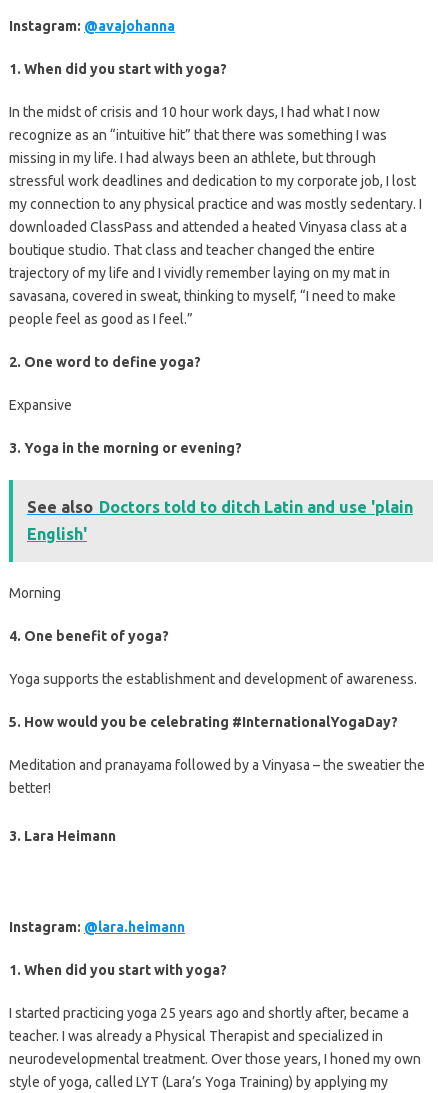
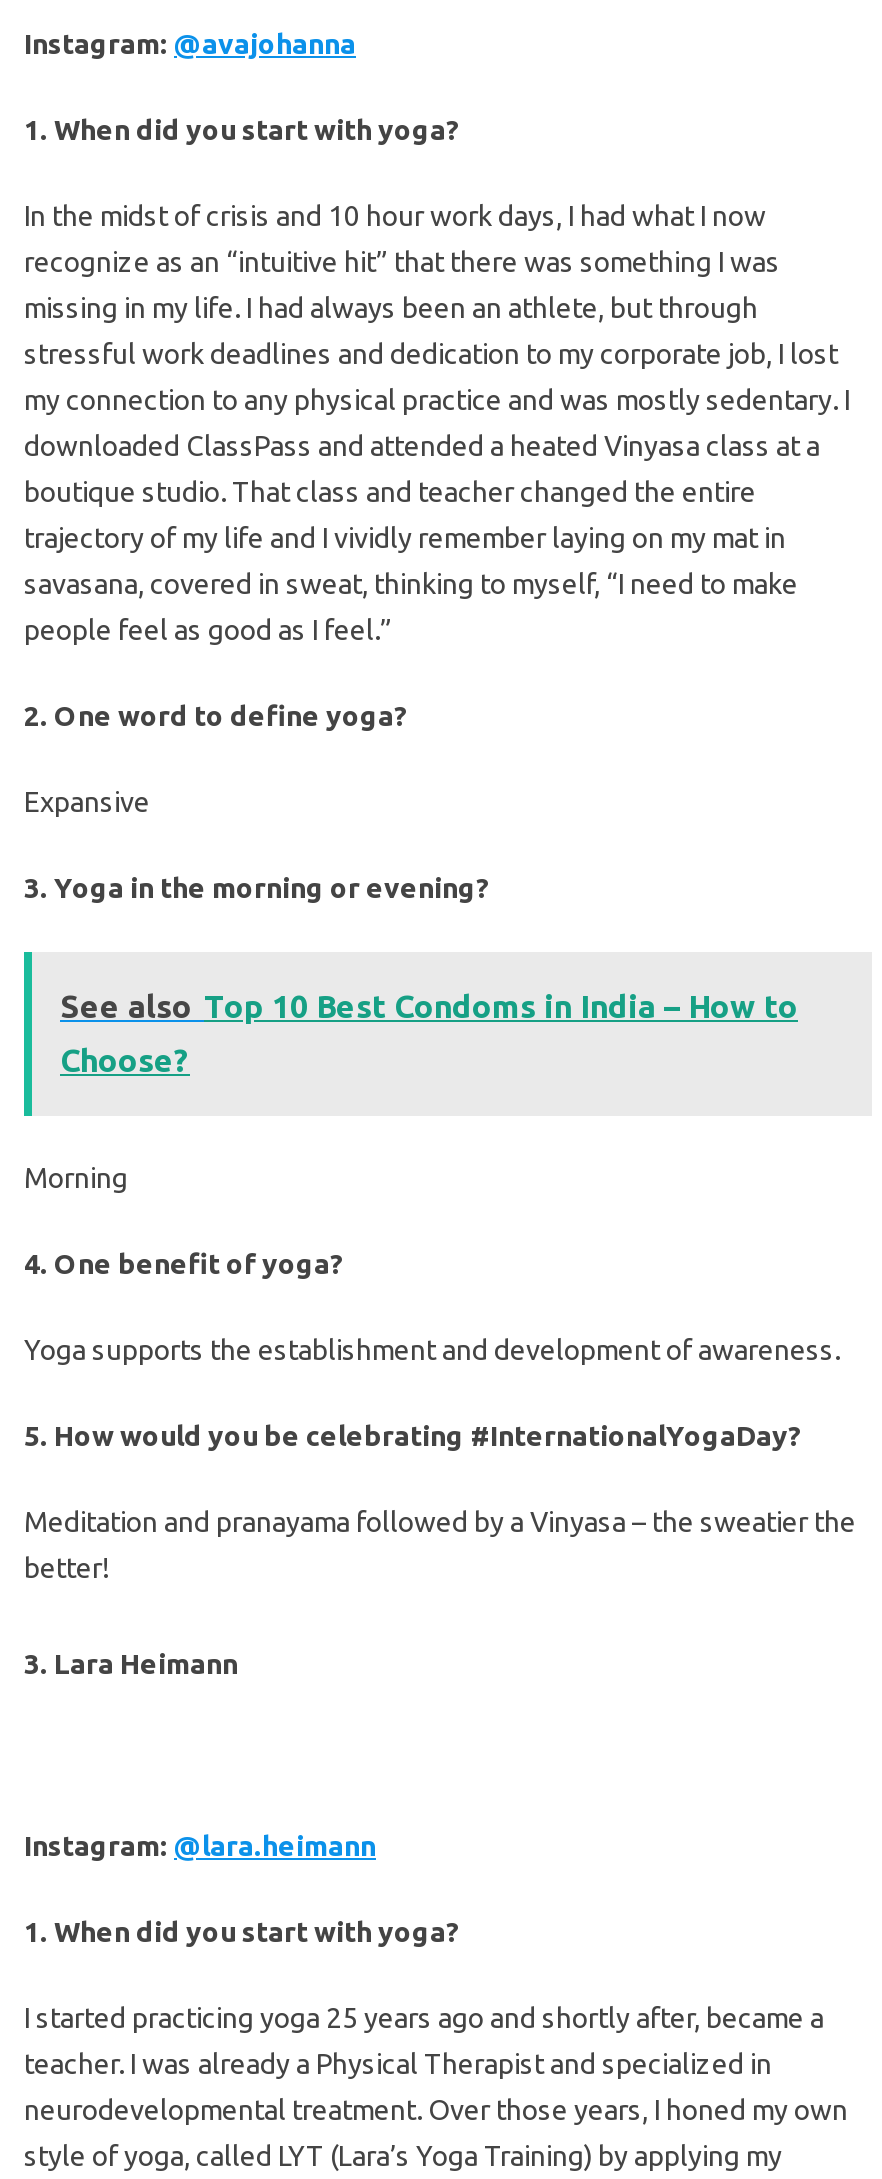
[27,498,413,516] See also Doctors told to ditch Latin and use 'plain -> [60,988,798,1024] See also Top 10 Best Condoms in India – How to
[27,525,87,543] English' -> [60,1042,190,1078] Choose?

